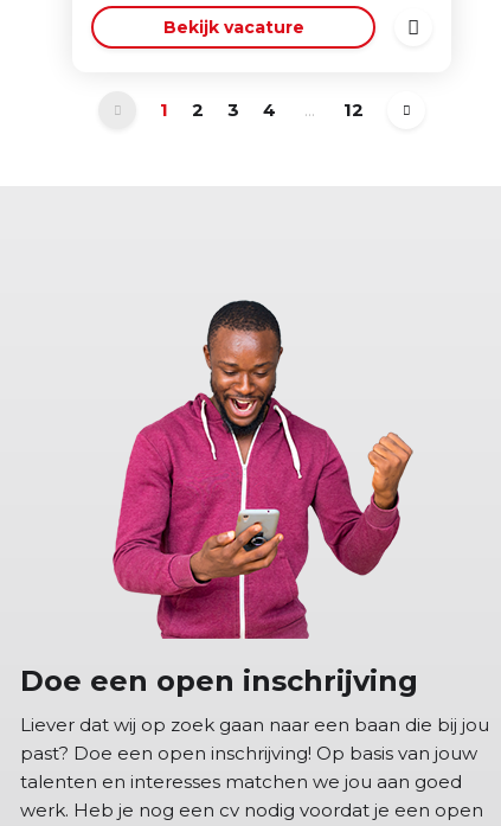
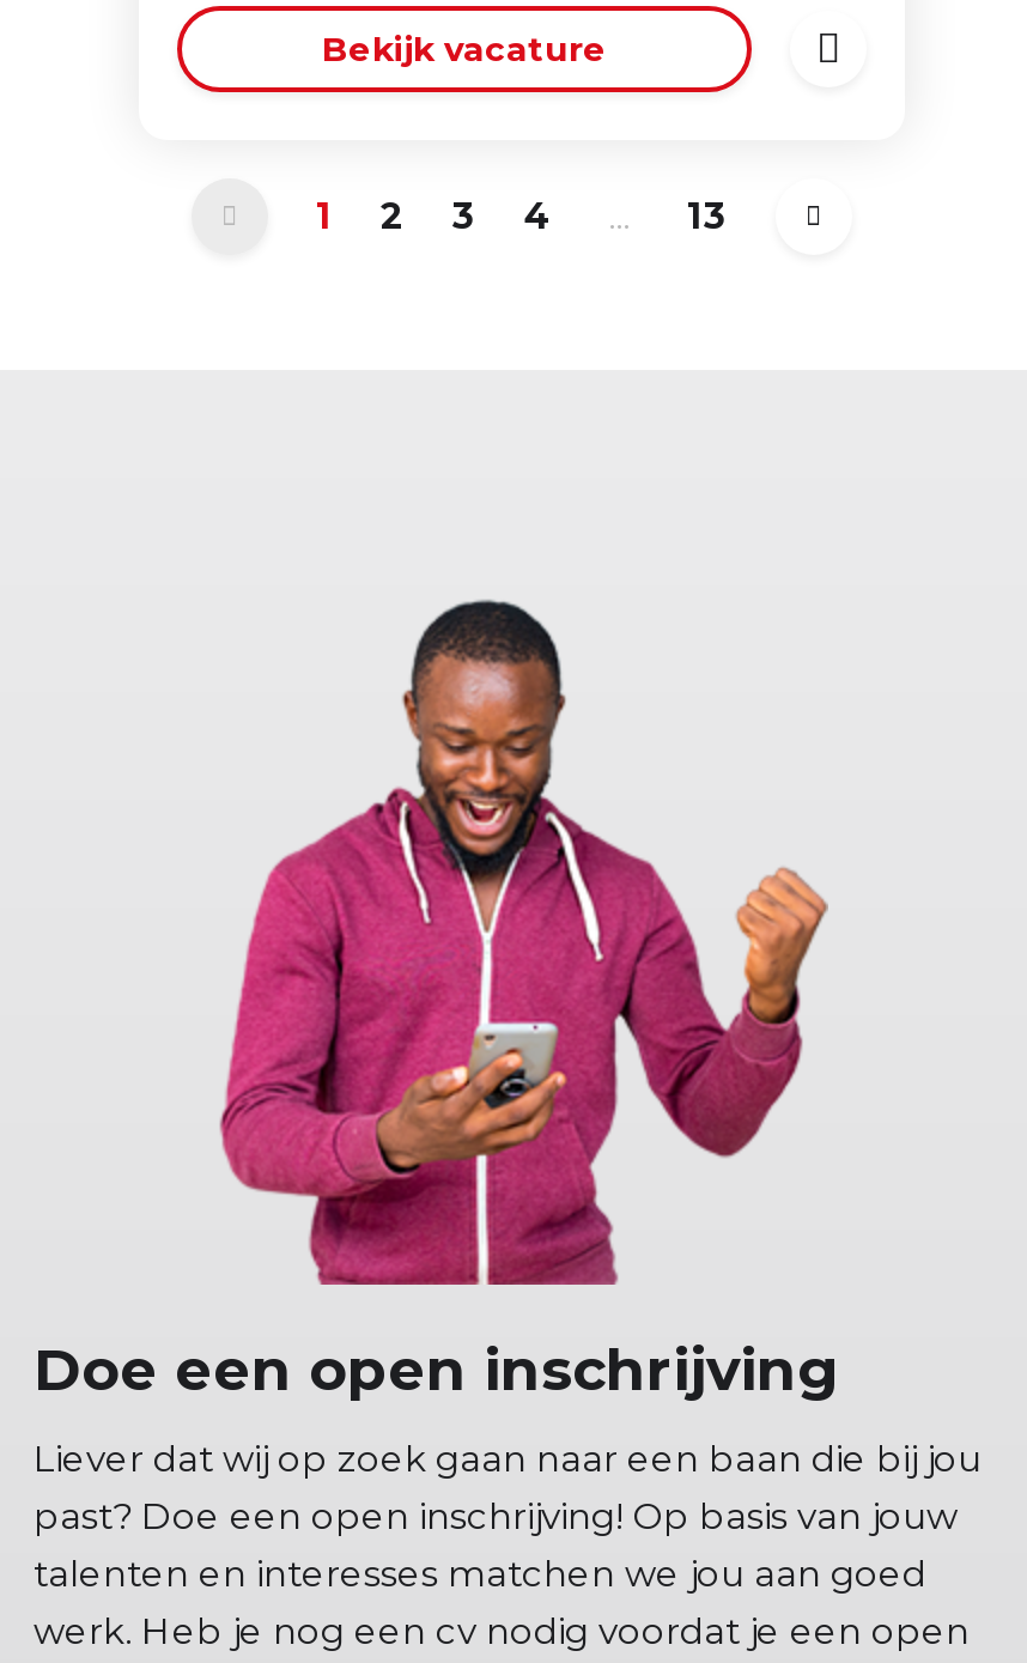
[343,98,364,121] 12 -> [687,193,728,238] 13

